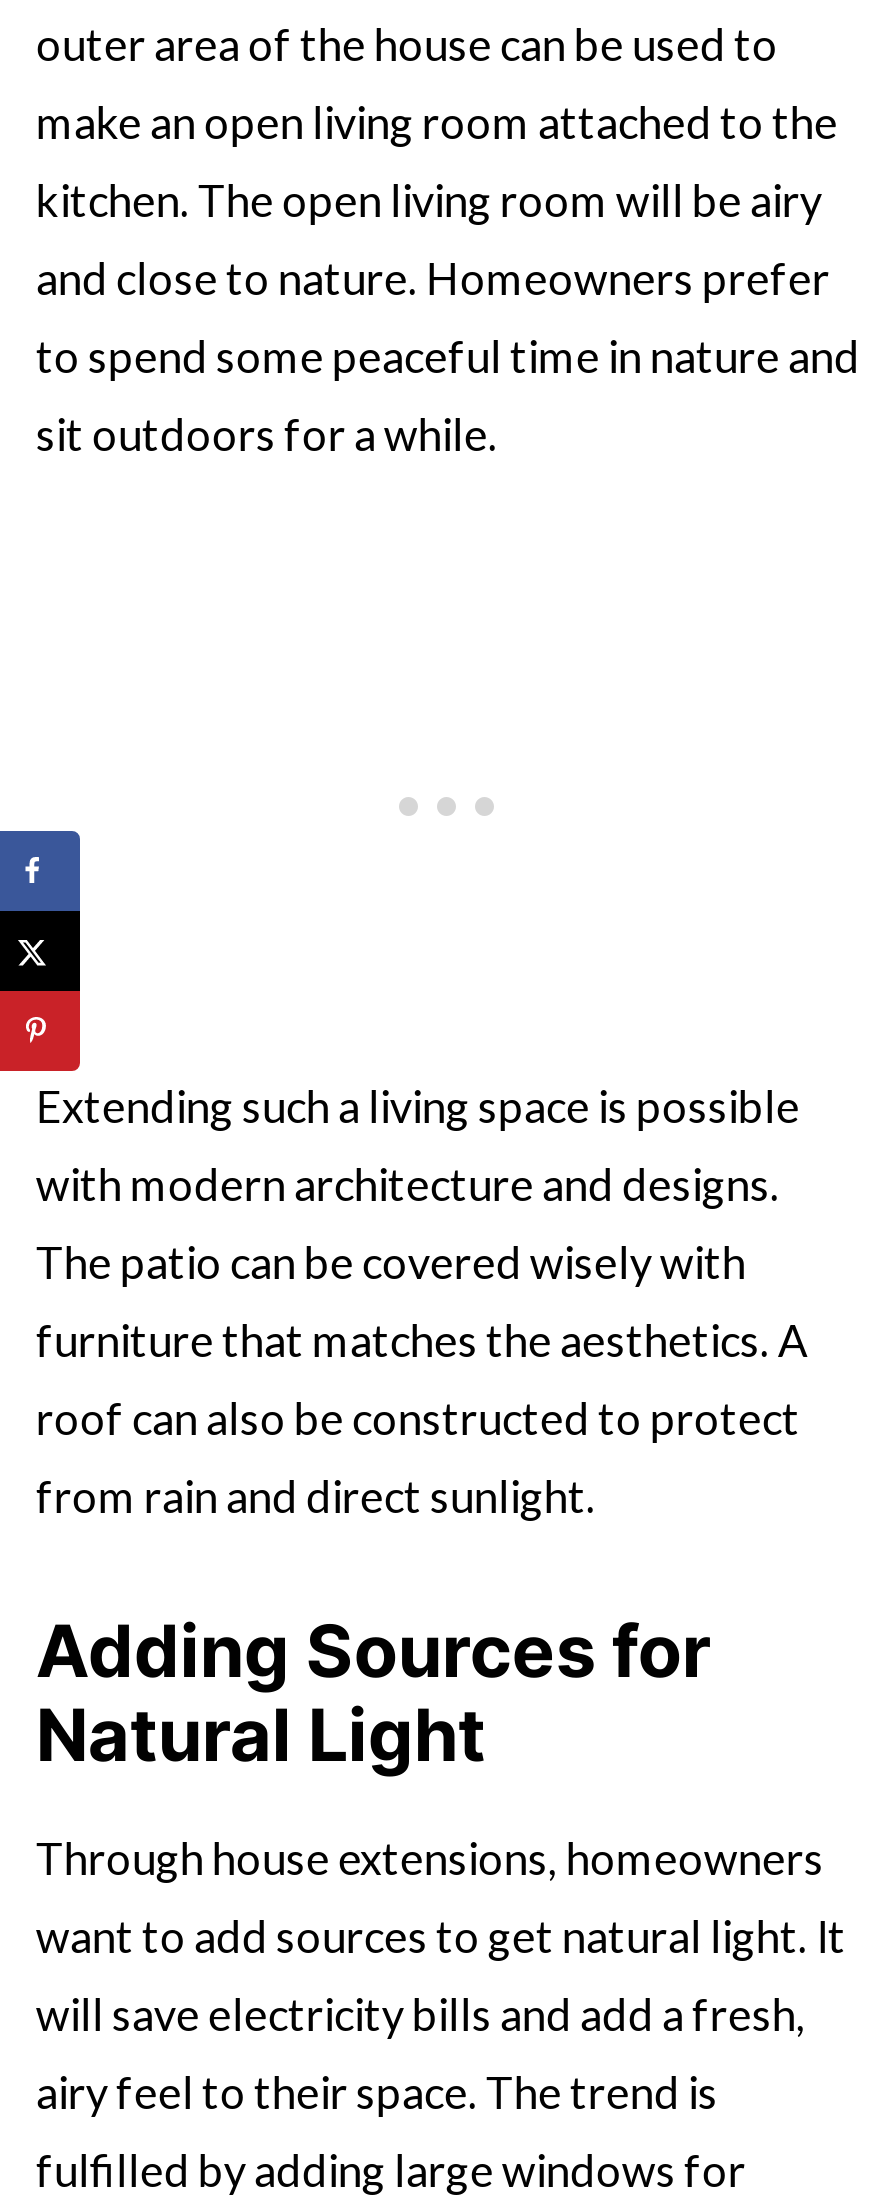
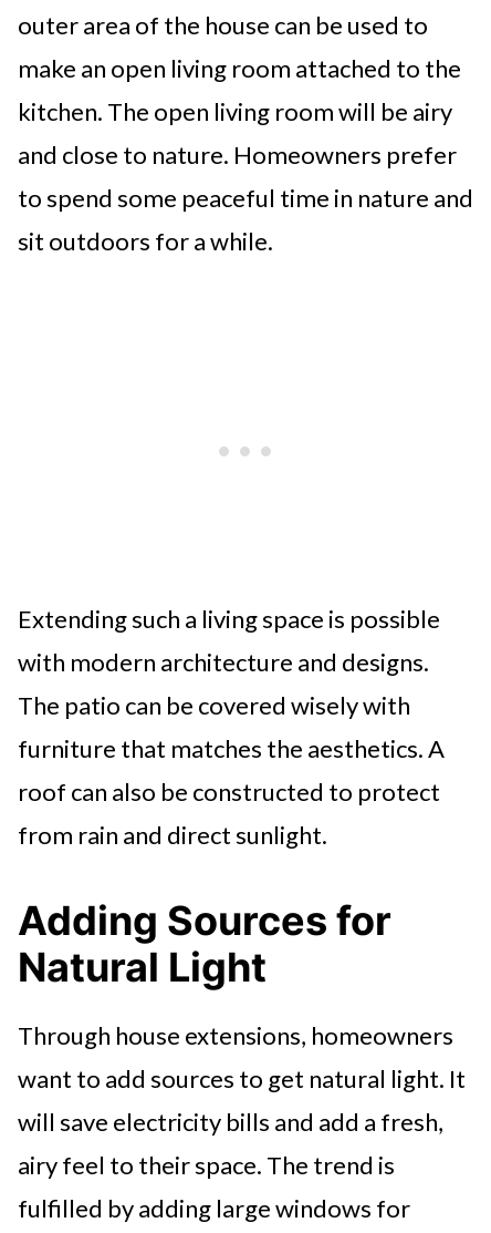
[6,829,82,1073] [image] -> none

